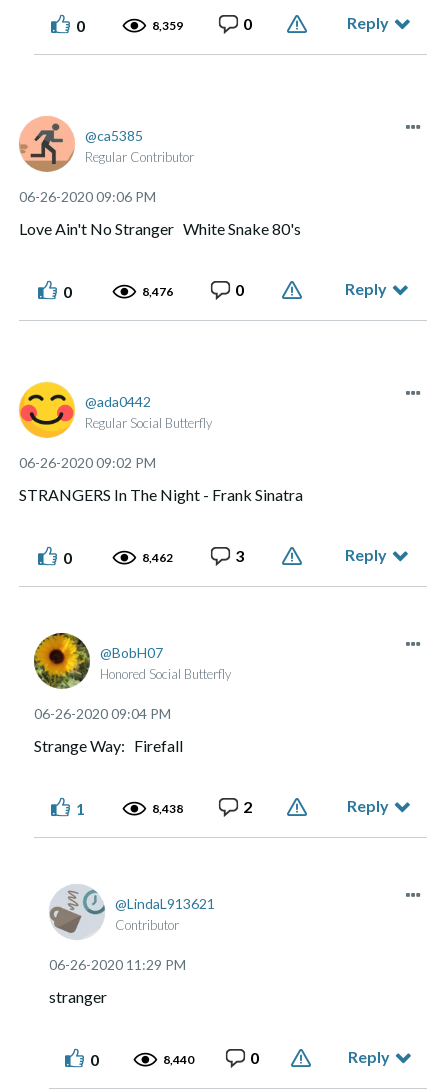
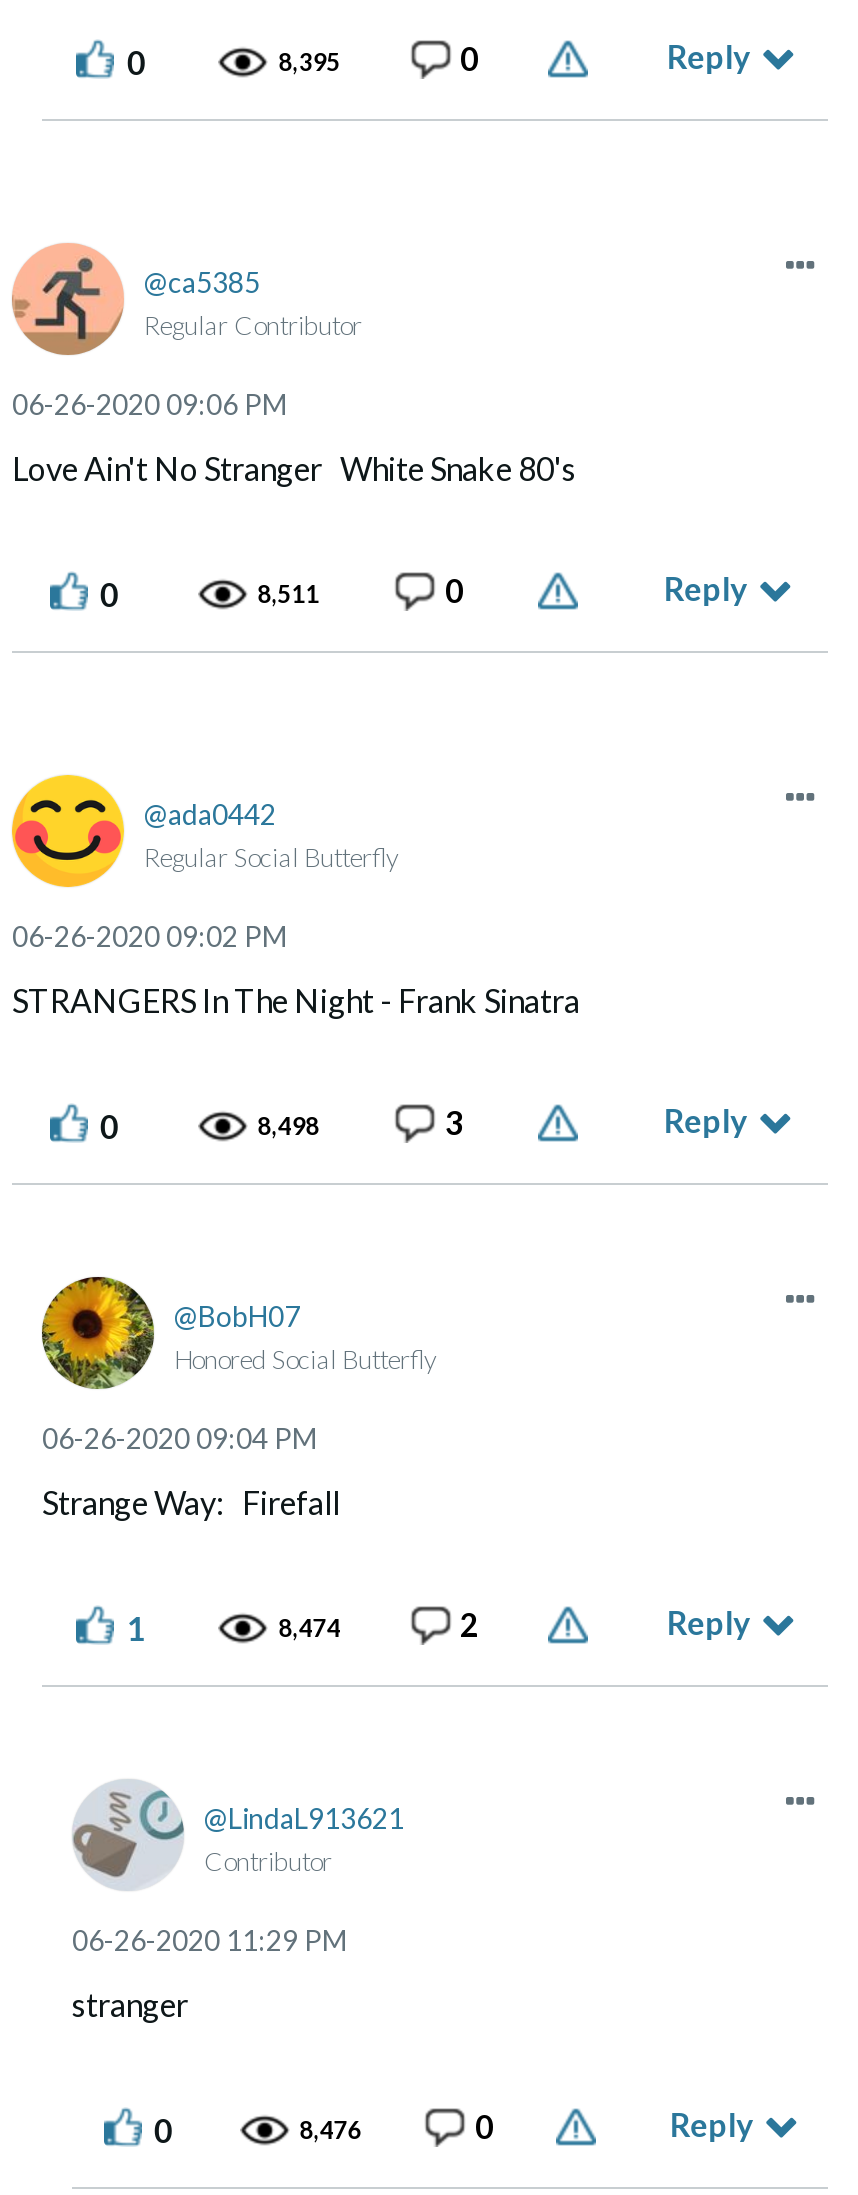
[152,18,183,33] 8,359 -> [278,46,340,76] 8,395
[142,284,173,299] 8,476 -> [257,578,319,608] 8,511
[142,550,173,565] 8,462 -> [257,1110,319,1140] 8,498
[152,801,183,816] 8,438 -> [278,1612,340,1642] 8,474
[163,1052,194,1067] 8,440 -> [299,2114,361,2144] 8,476

